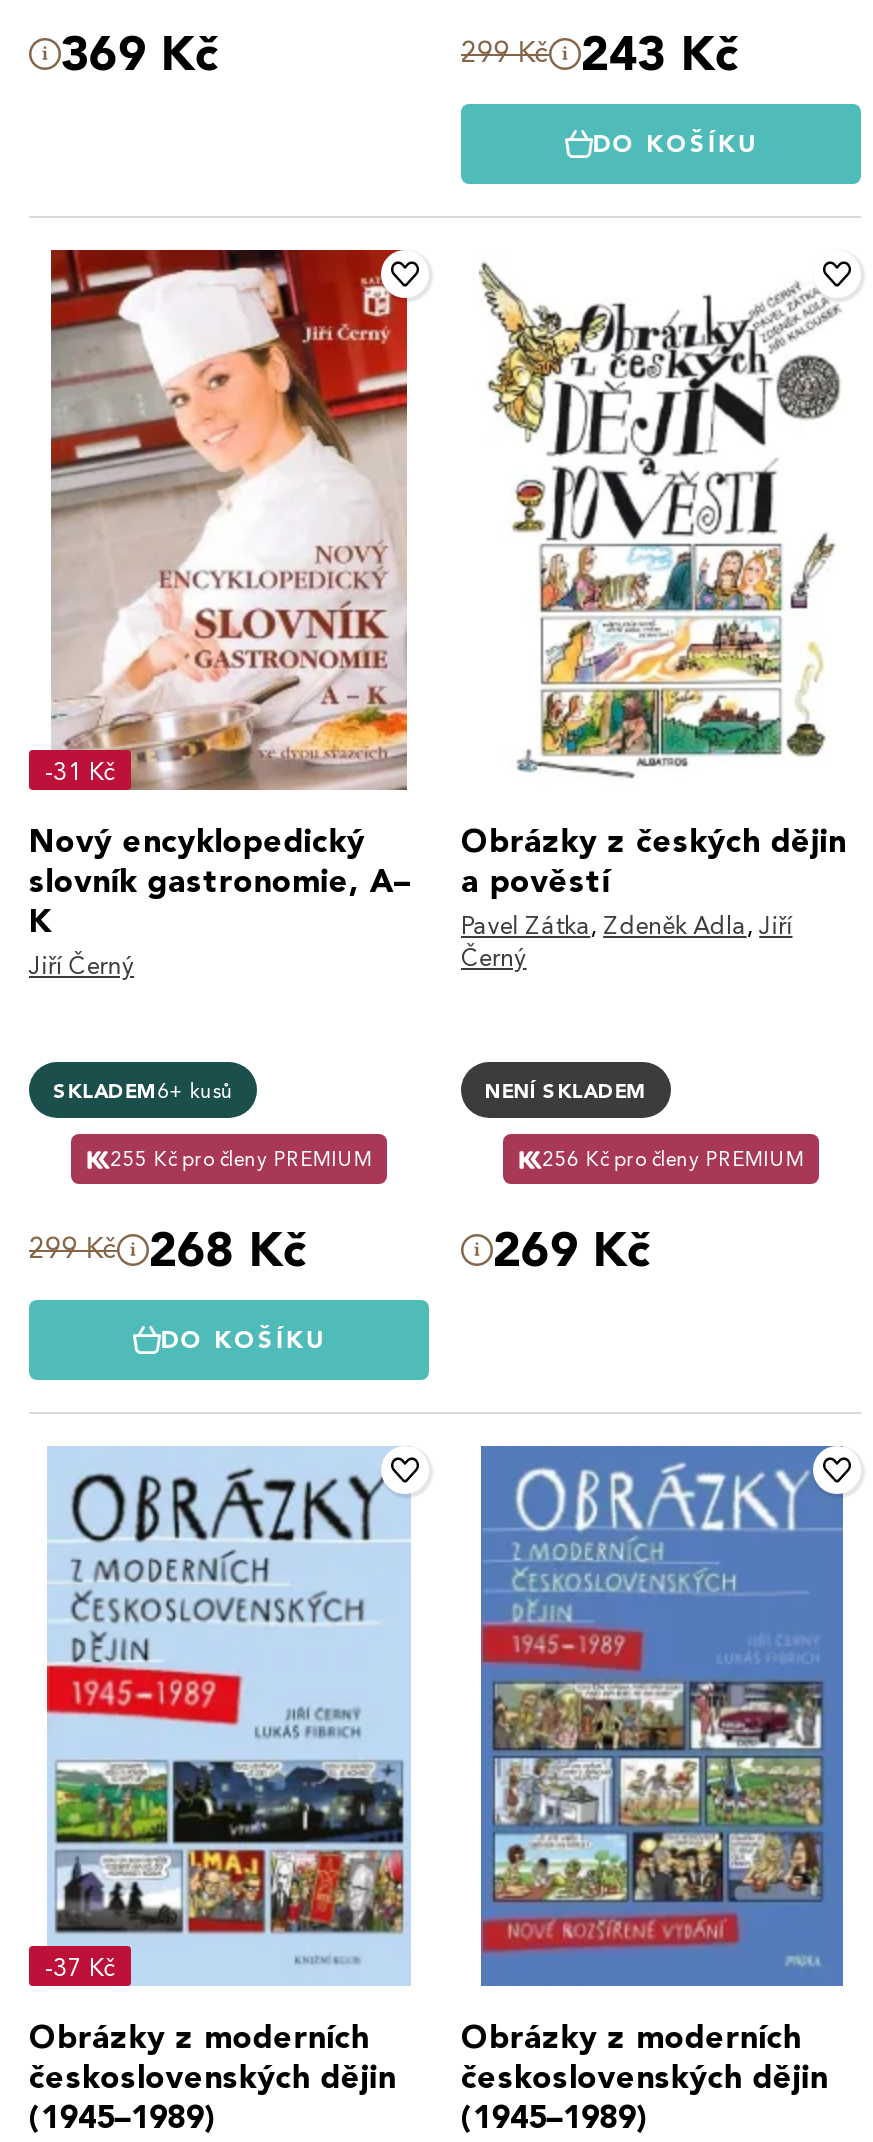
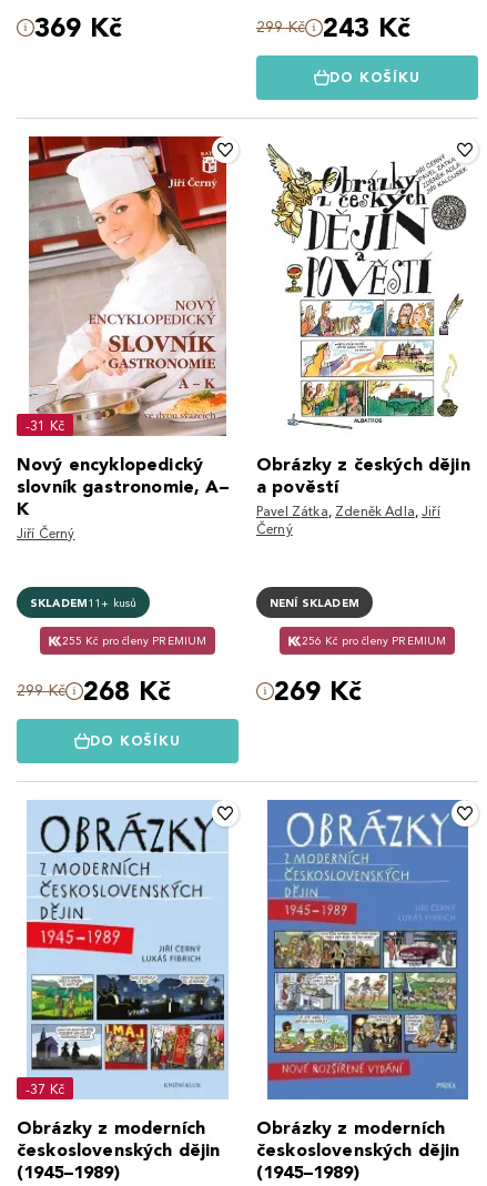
[53,1077,233,1103] SKLADEM6+ kusů -> [30,595,137,610] SKLADEM11+ kusů

